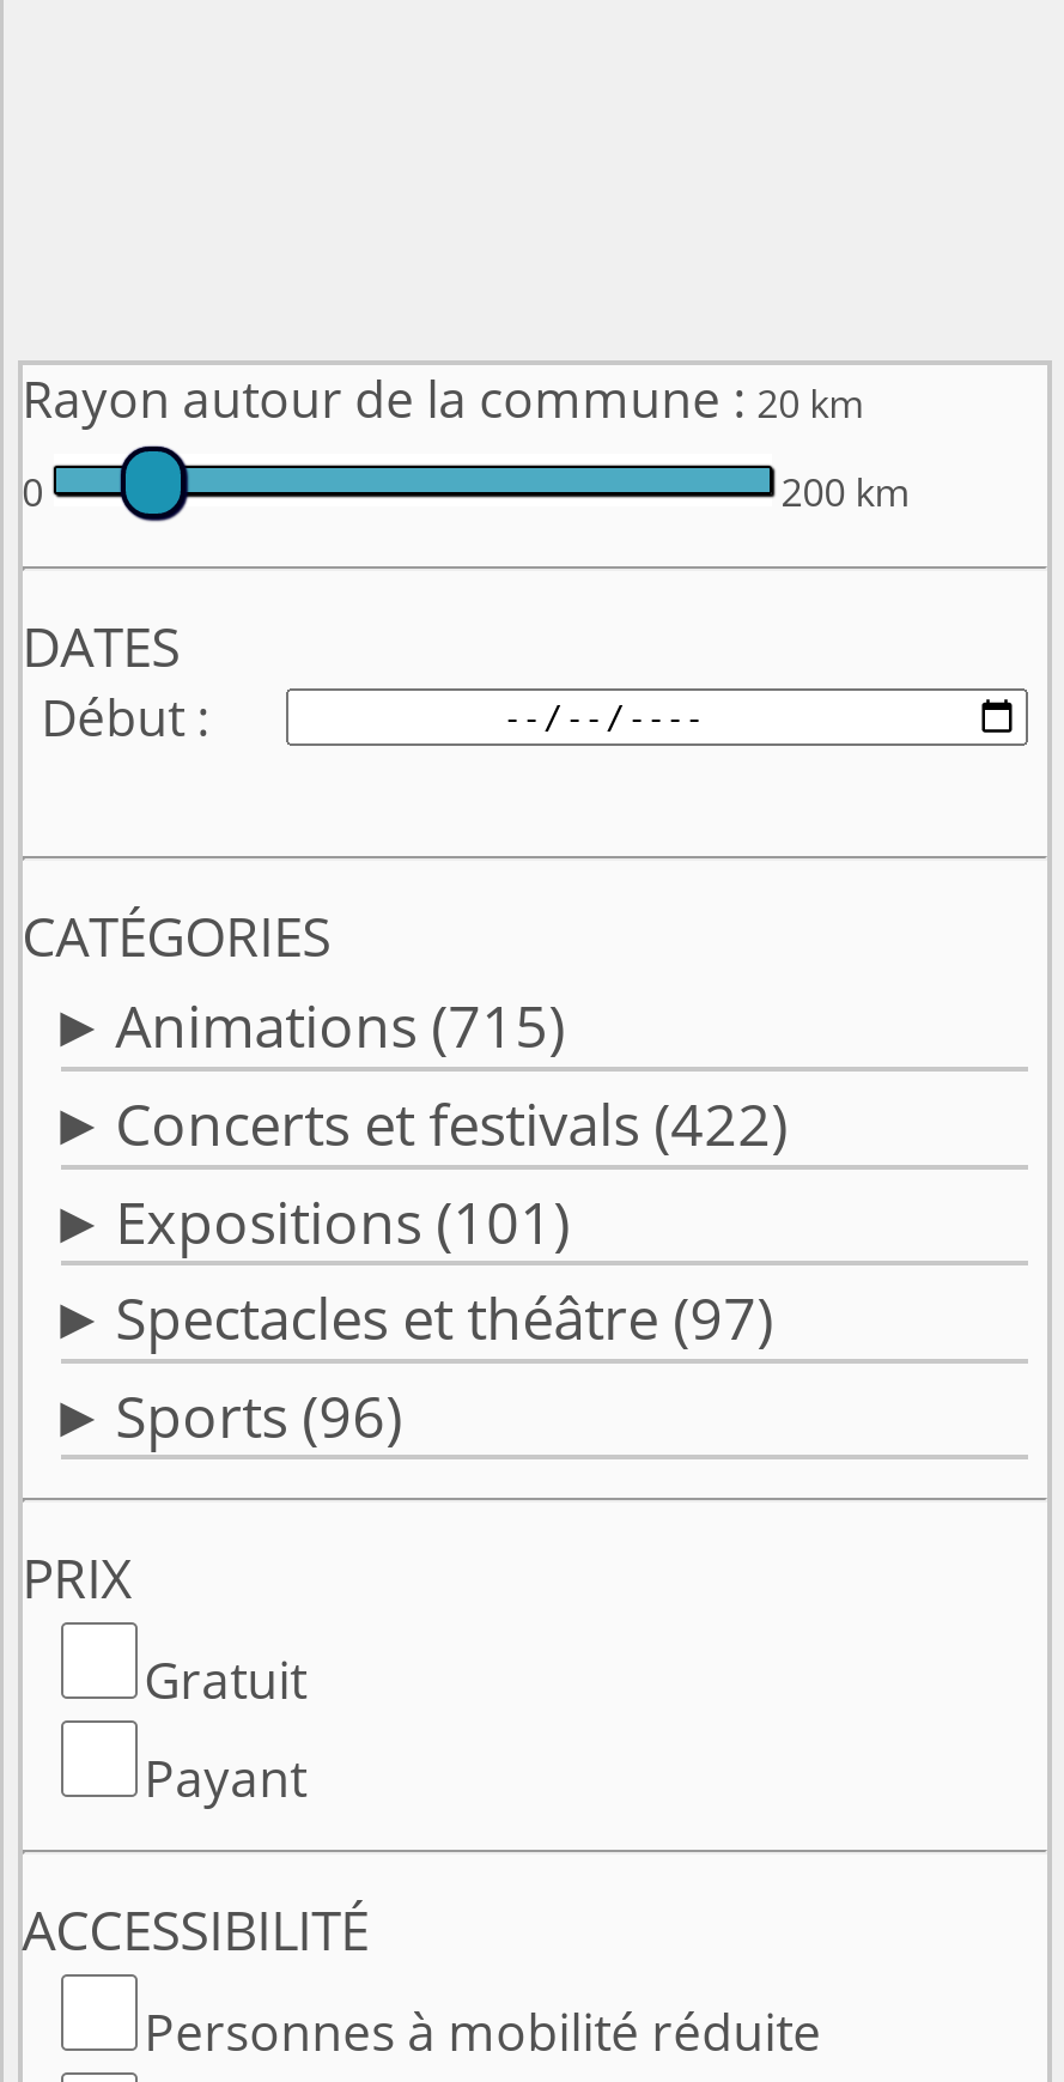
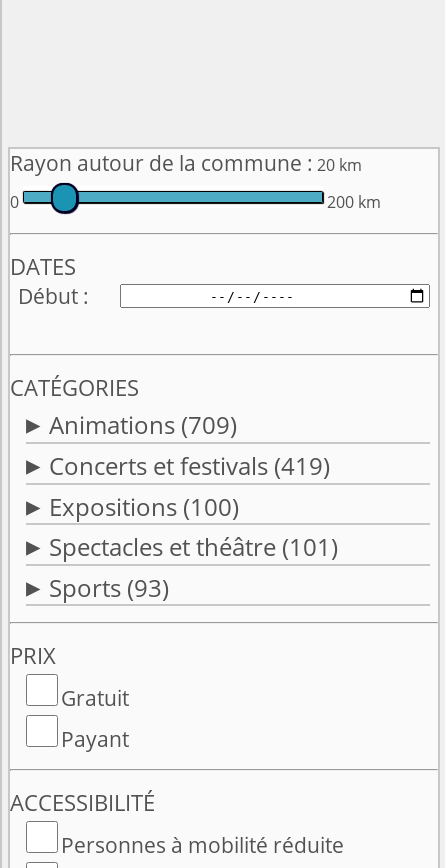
[115,986,565,1065] Animations (715) -> [49,408,237,441] Animations (709)
[115,1084,788,1163] Concerts et festivals (422) -> [49,449,330,482] Concerts et festivals (419)
[115,1181,570,1260] Expositions (101) -> [49,490,239,523] Expositions (100)
[115,1278,773,1357] Spectacles et théâtre (97) -> [49,530,338,563] Spectacles et théâtre (101)
[115,1375,402,1454] Sports (96) -> [49,571,169,604] Sports (93)

